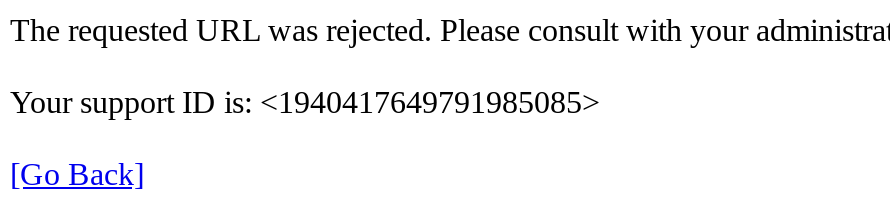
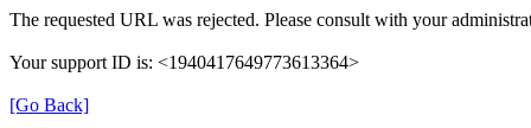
[10,85,600,119] Your support ID is: <1940417649791985085> -> [9,52,359,72] Your support ID is: <1940417649773613364>

